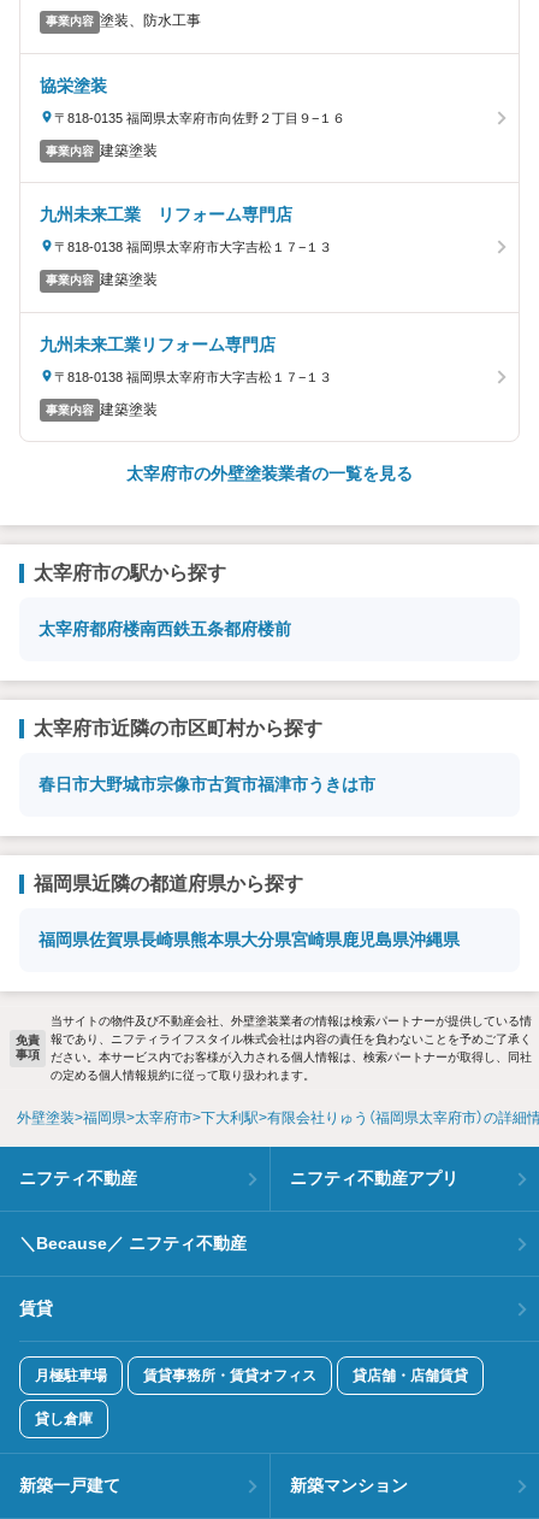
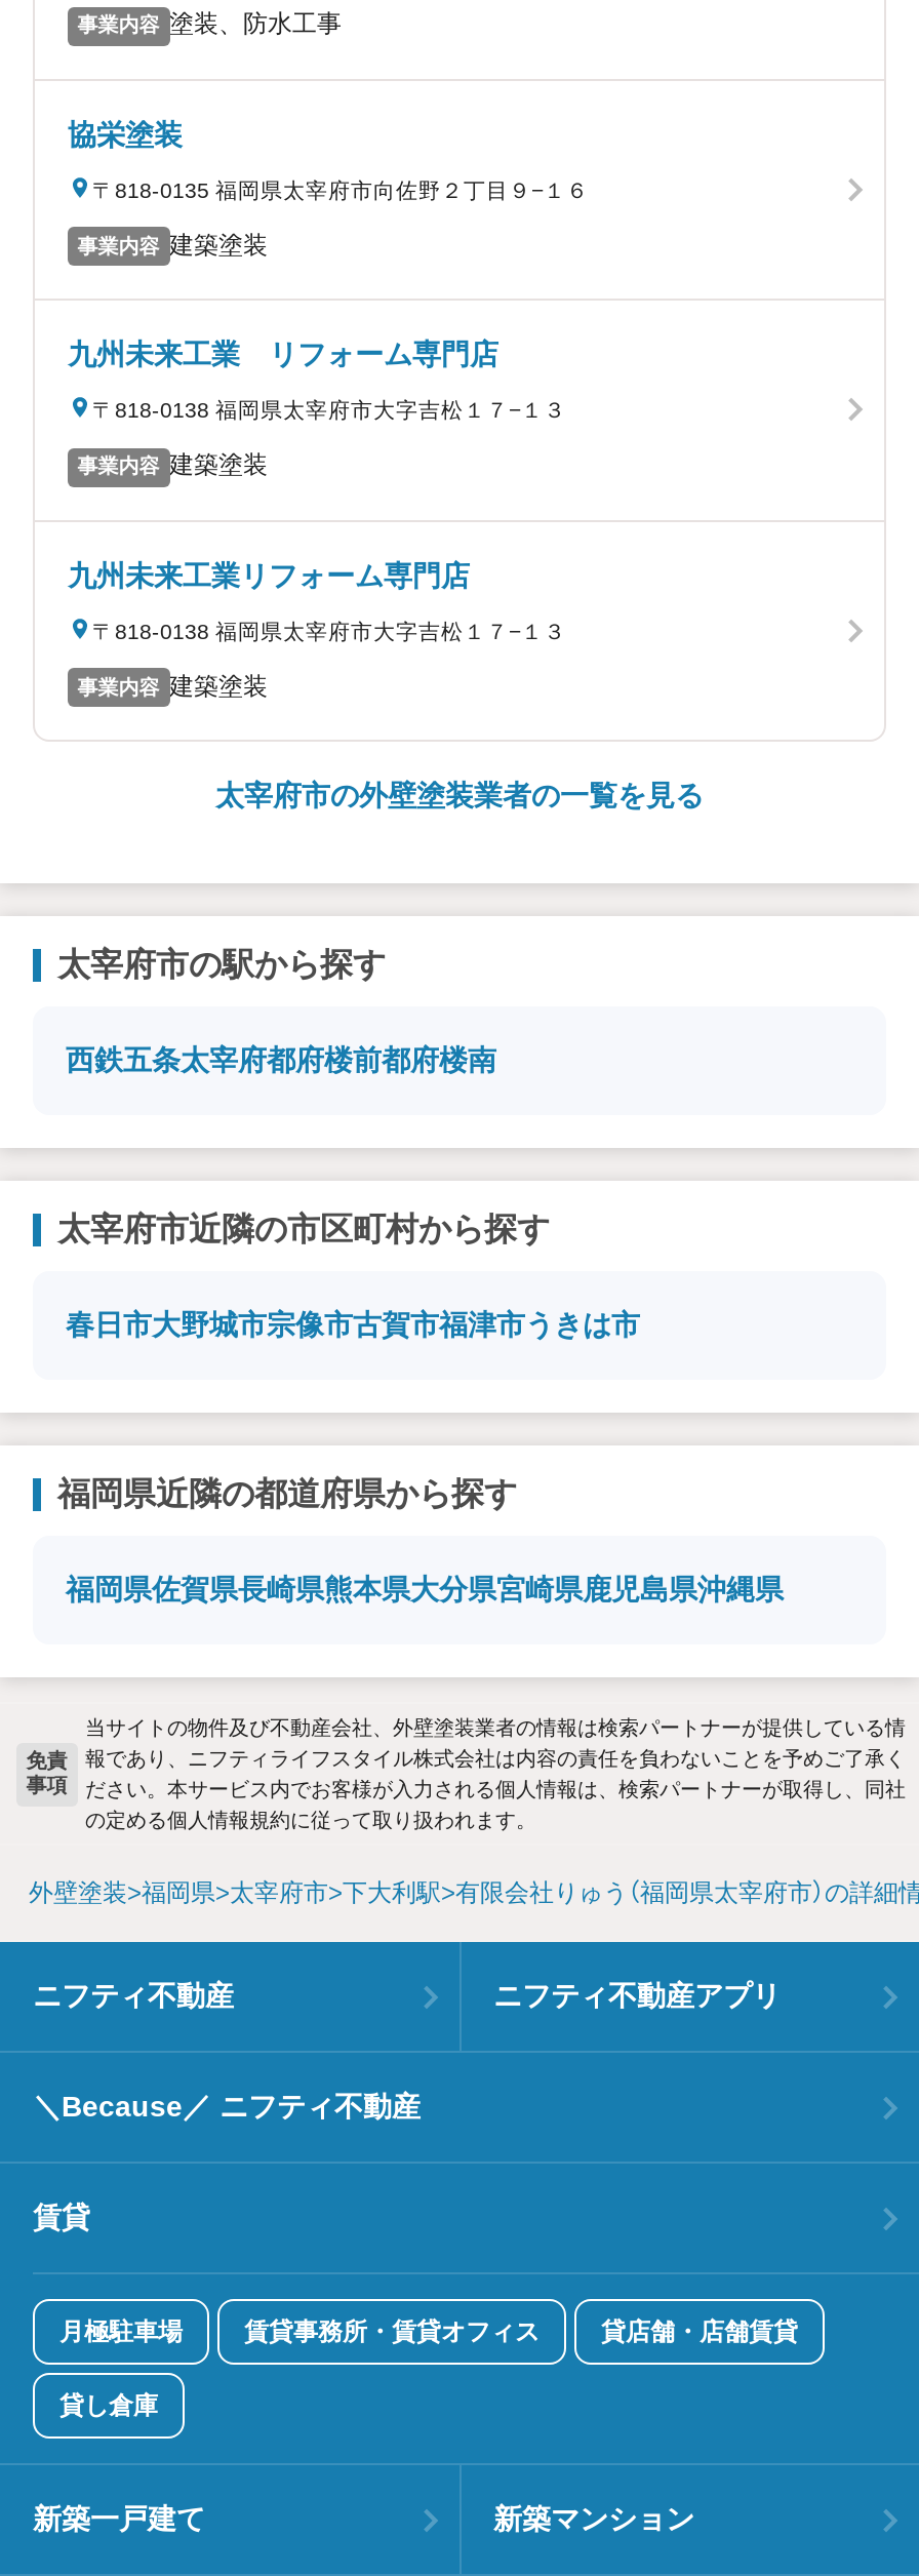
[38,619,291,638] 太宰府都府楼南西鉄五条都府楼前 -> [66,1043,496,1076] 西鉄五条太宰府都府楼前都府楼南

